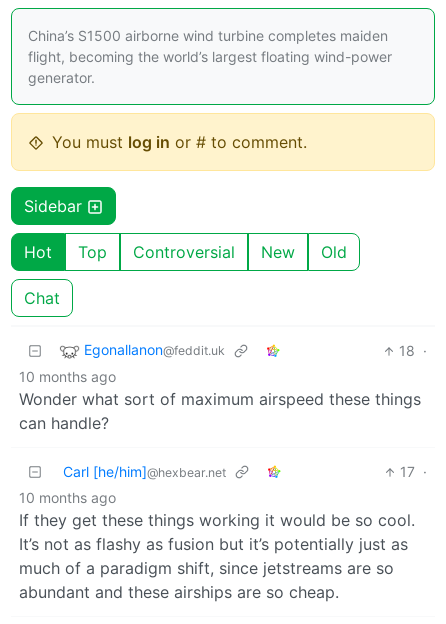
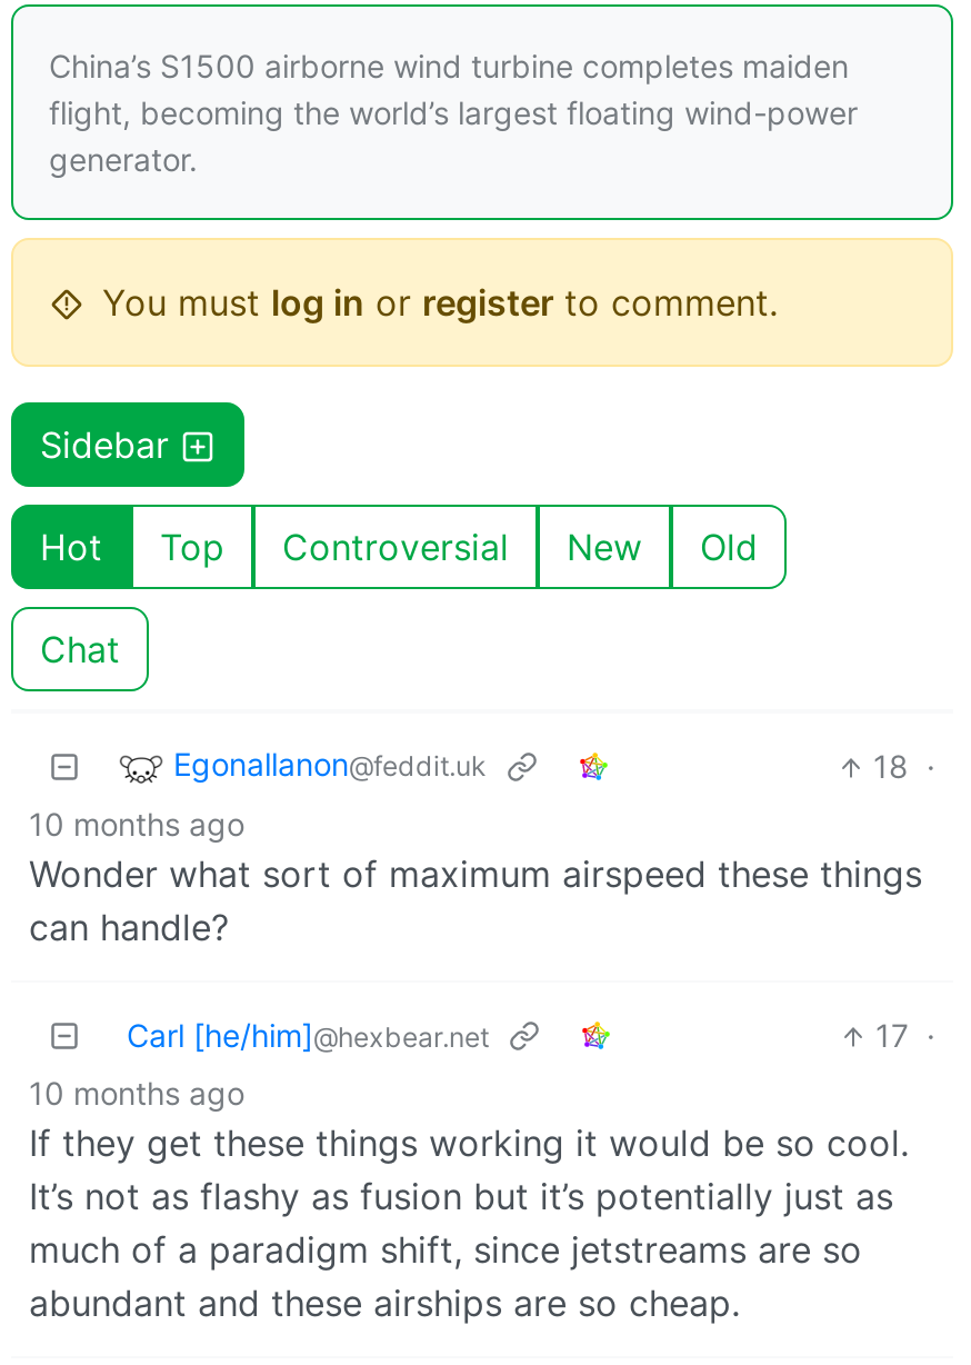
[52,132,307,152] You must log in or # to comment. -> [102,281,778,325] You must log in or register to comment.

